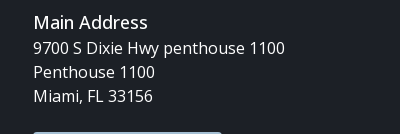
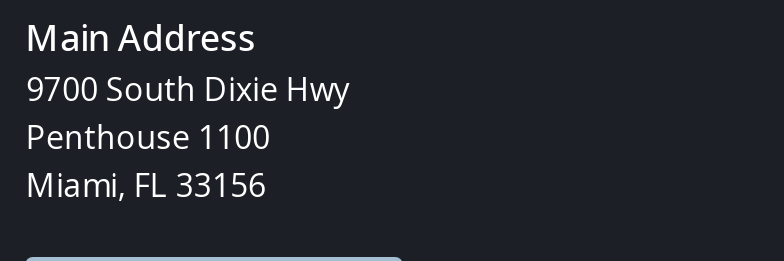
[33,37,285,59] 9700 S Dixie Hwy penthouse 1100 -> [26,67,350,111] 9700 South Dixie Hwy

